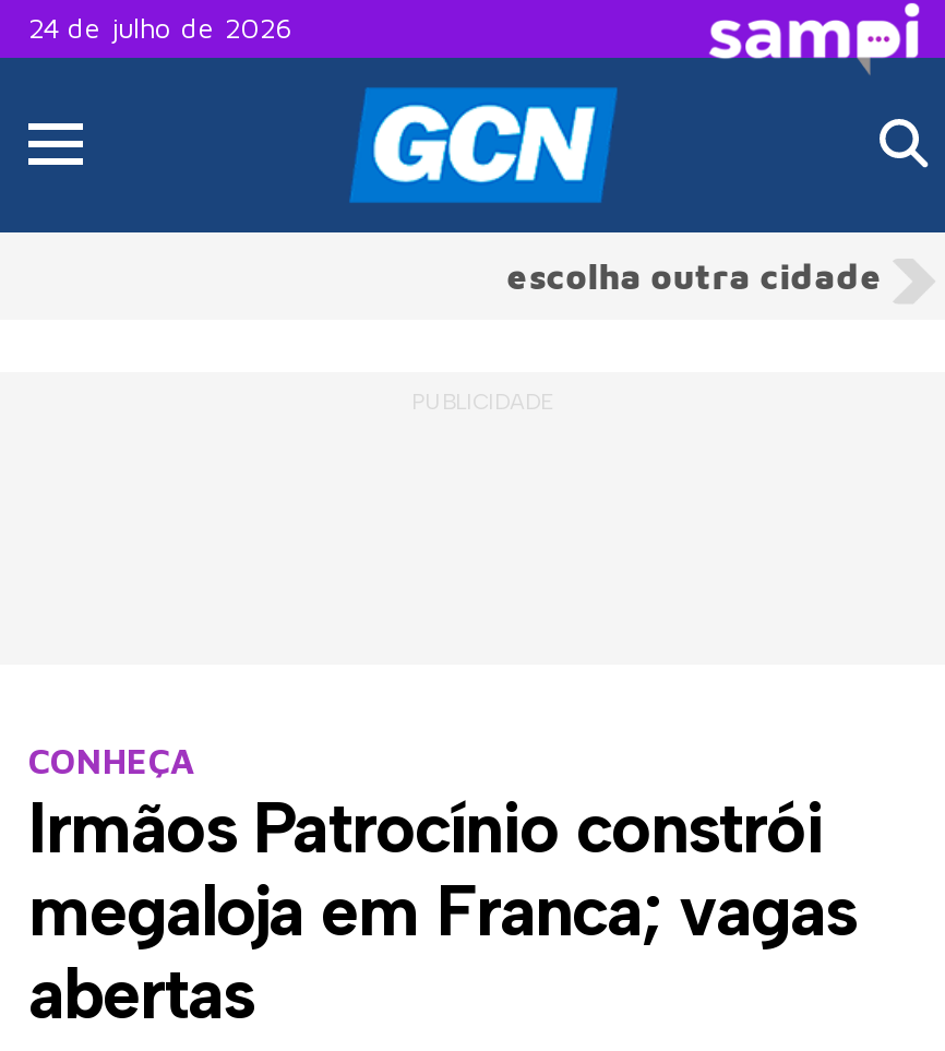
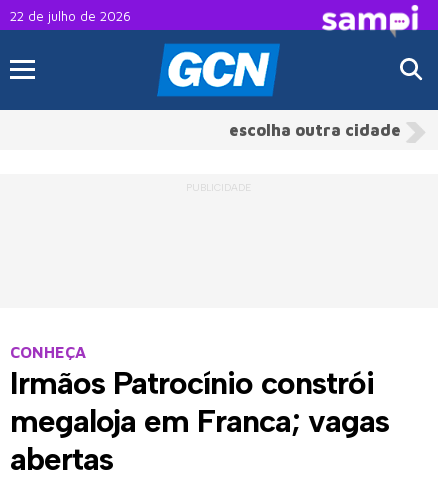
[28,10,292,45] 24 de julho de 2026 -> [10,8,131,24] 22 de julho de 2026

